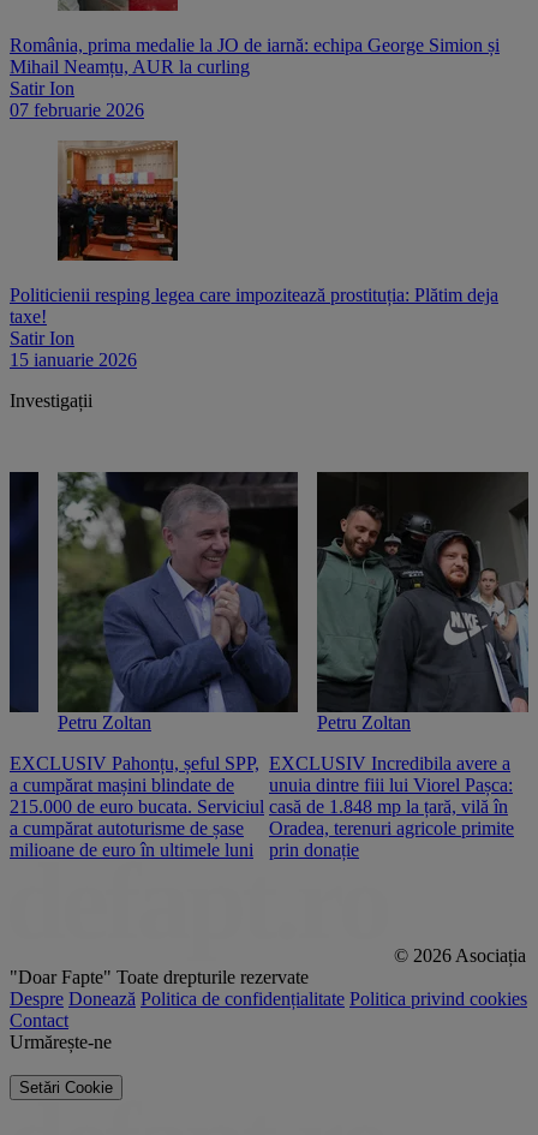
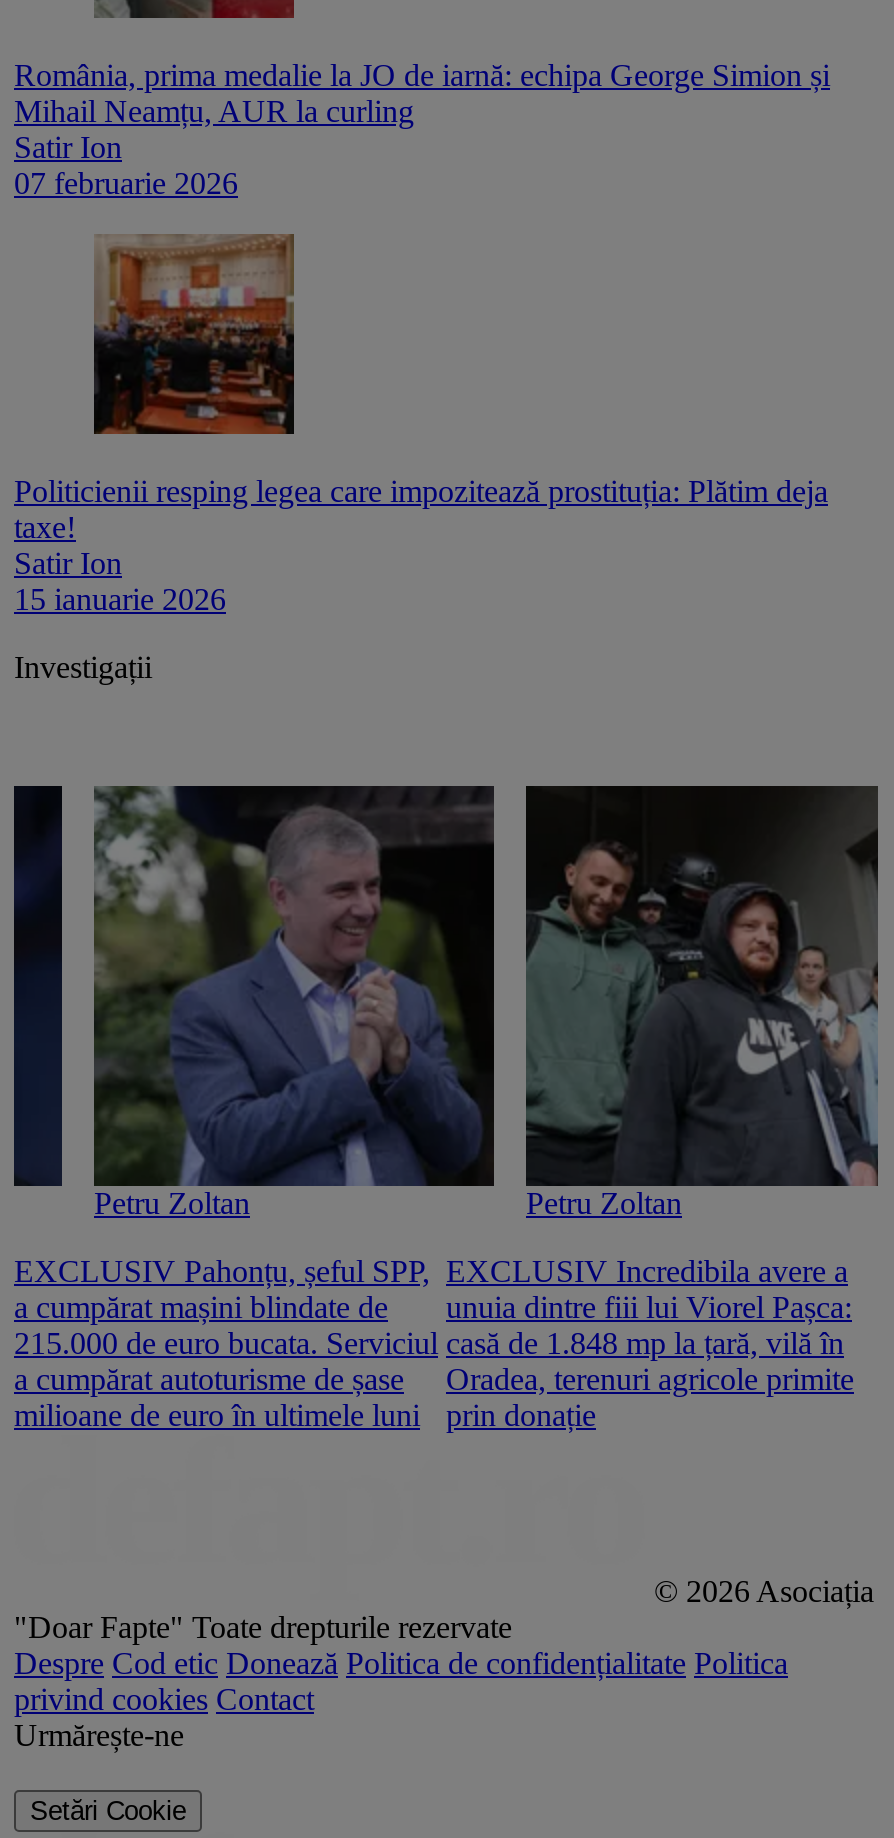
[10,988,527,1030] Despre Donează Politica de confidențialitate Politica privind cookies | Contact -> [14,1645,788,1715] Despre Cod etic Donează Politica de confidențialitate Politica | privind cookies Contact

